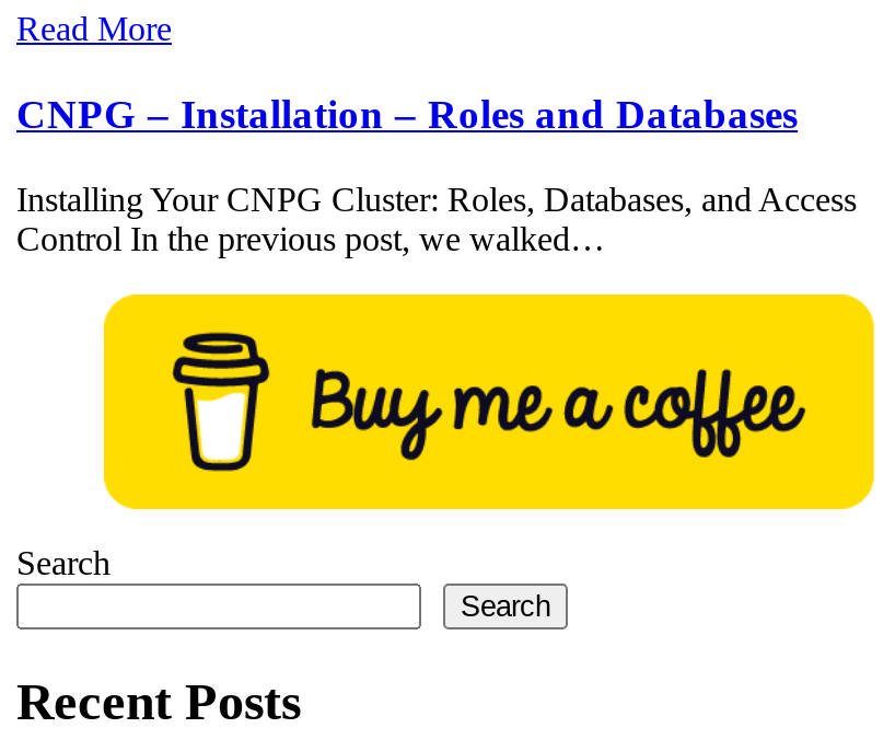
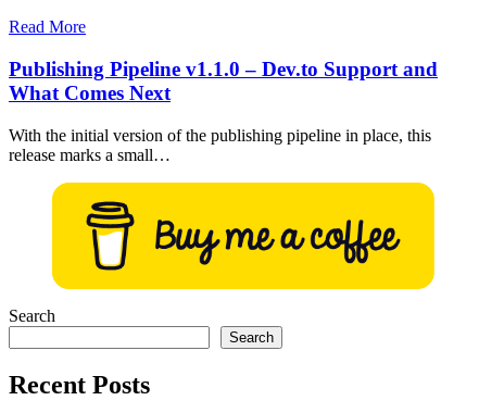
[16,90,798,136] CNPG – Installation – Roles and Databases -> [9,57,438,104] Publishing Pipeline v1.1.0 – Dev.to Support and | What Comes Next
[16,180,857,256] Installing Your CNPG Cluster: Roles, Databases, and Access | Control In the previous post, we walked… -> [9,126,431,164] With the initial version of the publishing pipeline in place, this | release marks a small…

